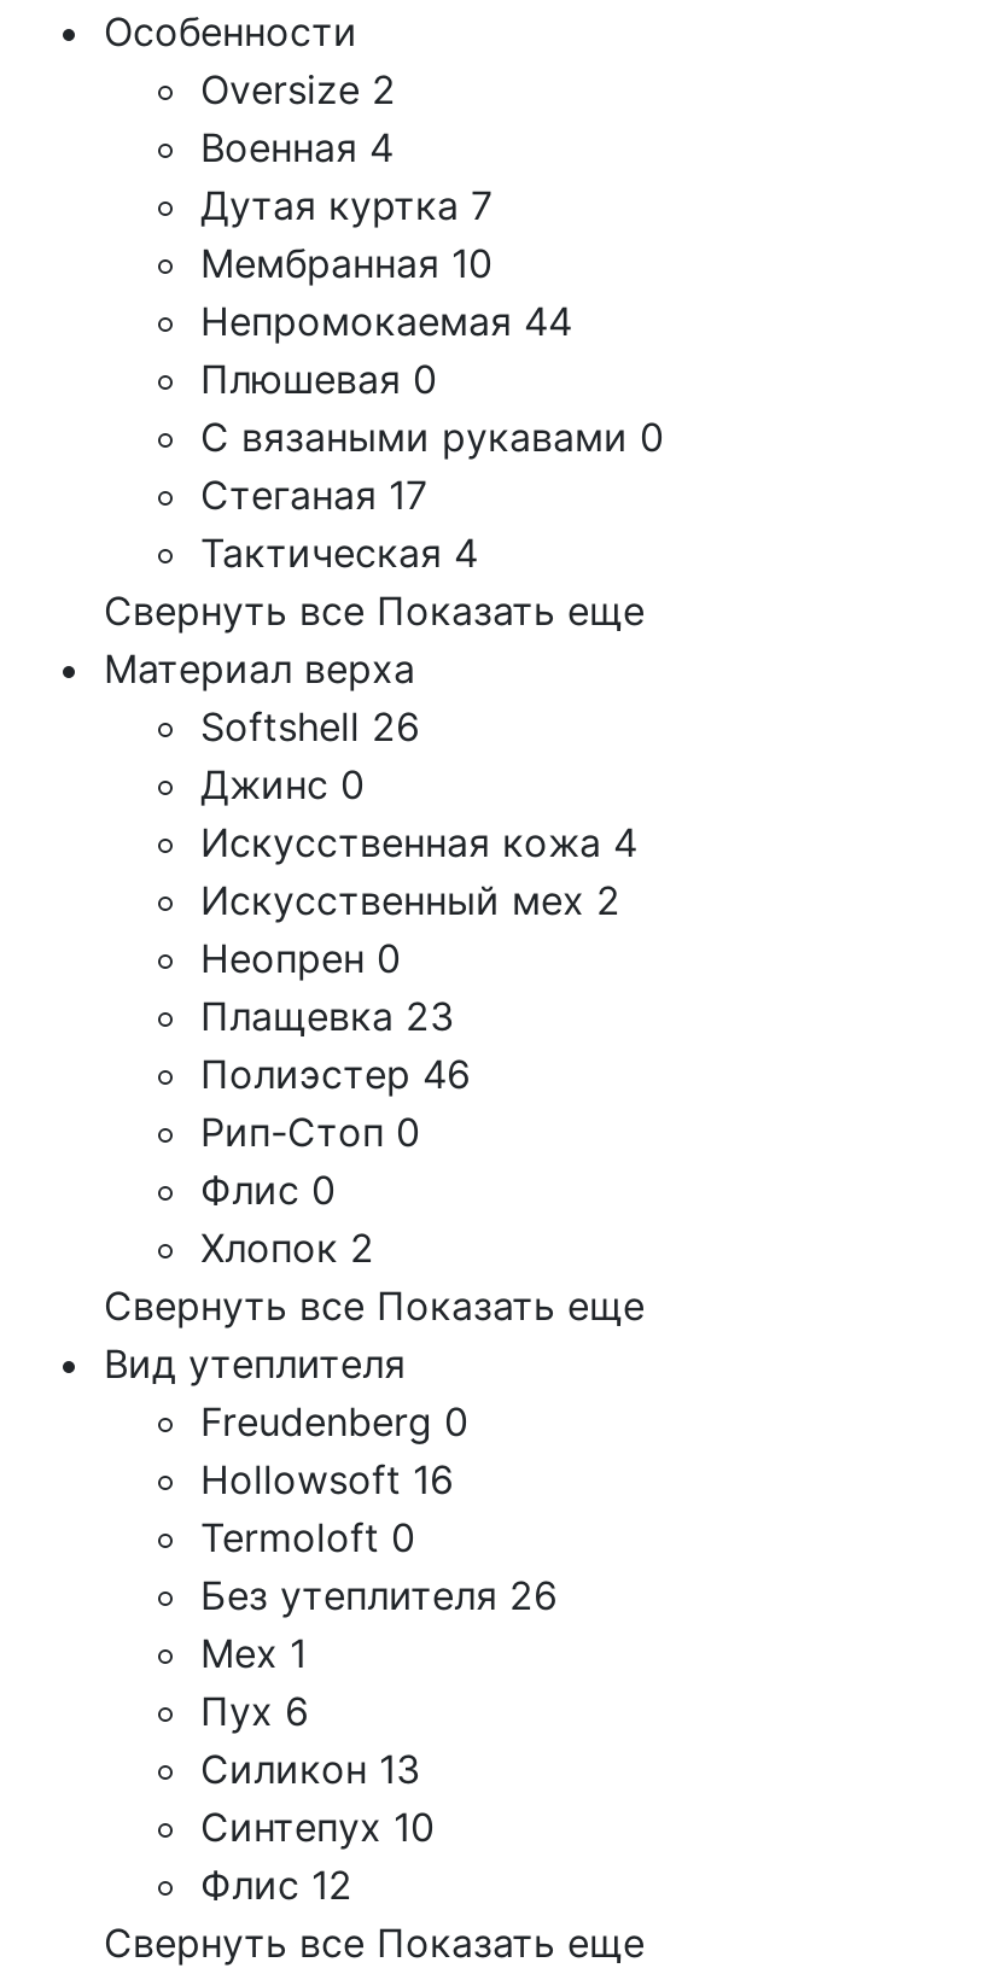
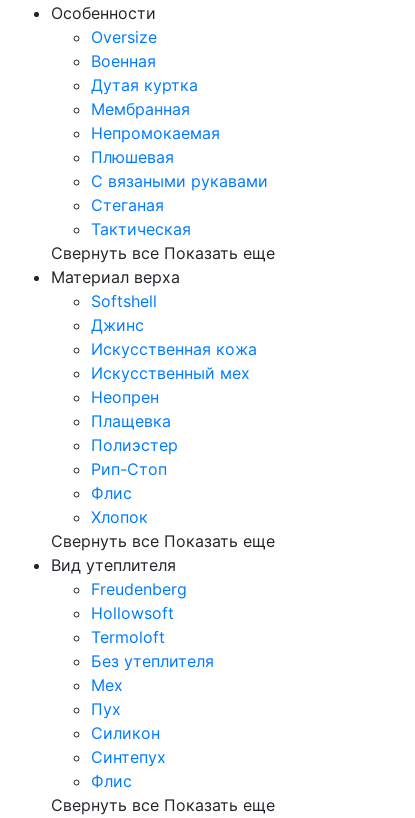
[200,65,664,577] Oversize 2 | Военная 4 | Дутая куртка 7 | Мембранная 10 | Непромокаемая 44 | Плюшевая 0 | С вязаными рукавами 0 | Стеганая 17 | Тактическая 4 -> [91,27,268,239] Oversize | Военная | Дутая куртка | Мембранная | Непромокаемая | Плюшевая | С вязаными рукавами | Стеганая | Тактическая
[200,702,637,1272] Softshell 26 | Джинс 0 | Искусственная кожа 4 | Искусственный мех 2 | Неопрен 0 | Плащевка 23 | Полиэстер 46 | Рип-Стоп 0 | Флис 0 | Хлопок 2 -> [91,291,257,527] Softshell | Джинс | Искусственная кожа | Искусственный мех | Неопрен | Плащевка | Полиэстер | Рип-Стоп | Флис | Хлопок
[200,1397,558,1909] Freudenberg 0 | Hollowsoft 16 | Termoloft 0 | Без утеплителя 26 | Мех 1 | Пух 6 | Силикон 13 | Синтепух 10 | Флис 12 -> [91,579,214,791] Freudenberg | Hollowsoft | Termoloft | Без утеплителя | Мех | Пух | Силикон | Синтепух | Флис

